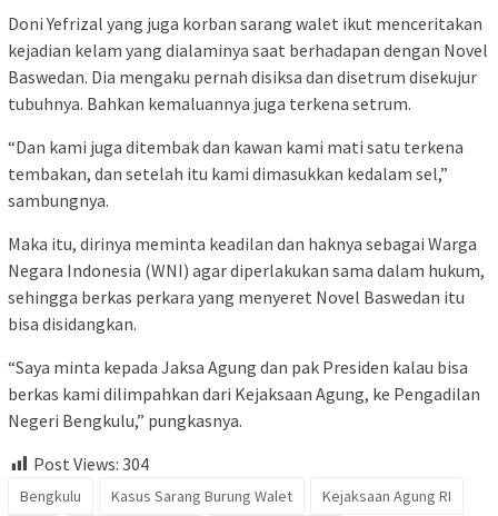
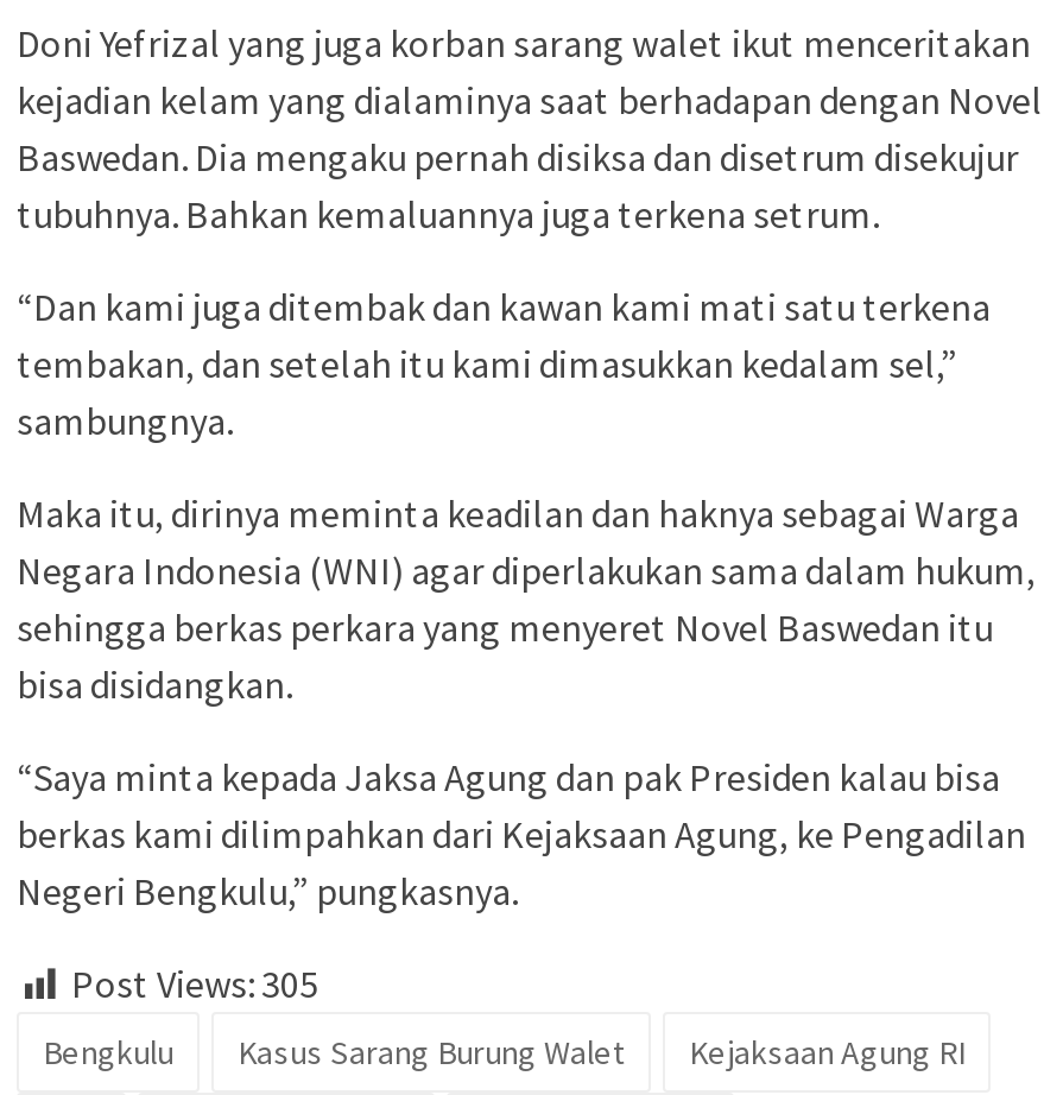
[33,453,149,475] Post Views: 304 -> [71,959,318,1007] Post Views: 305

